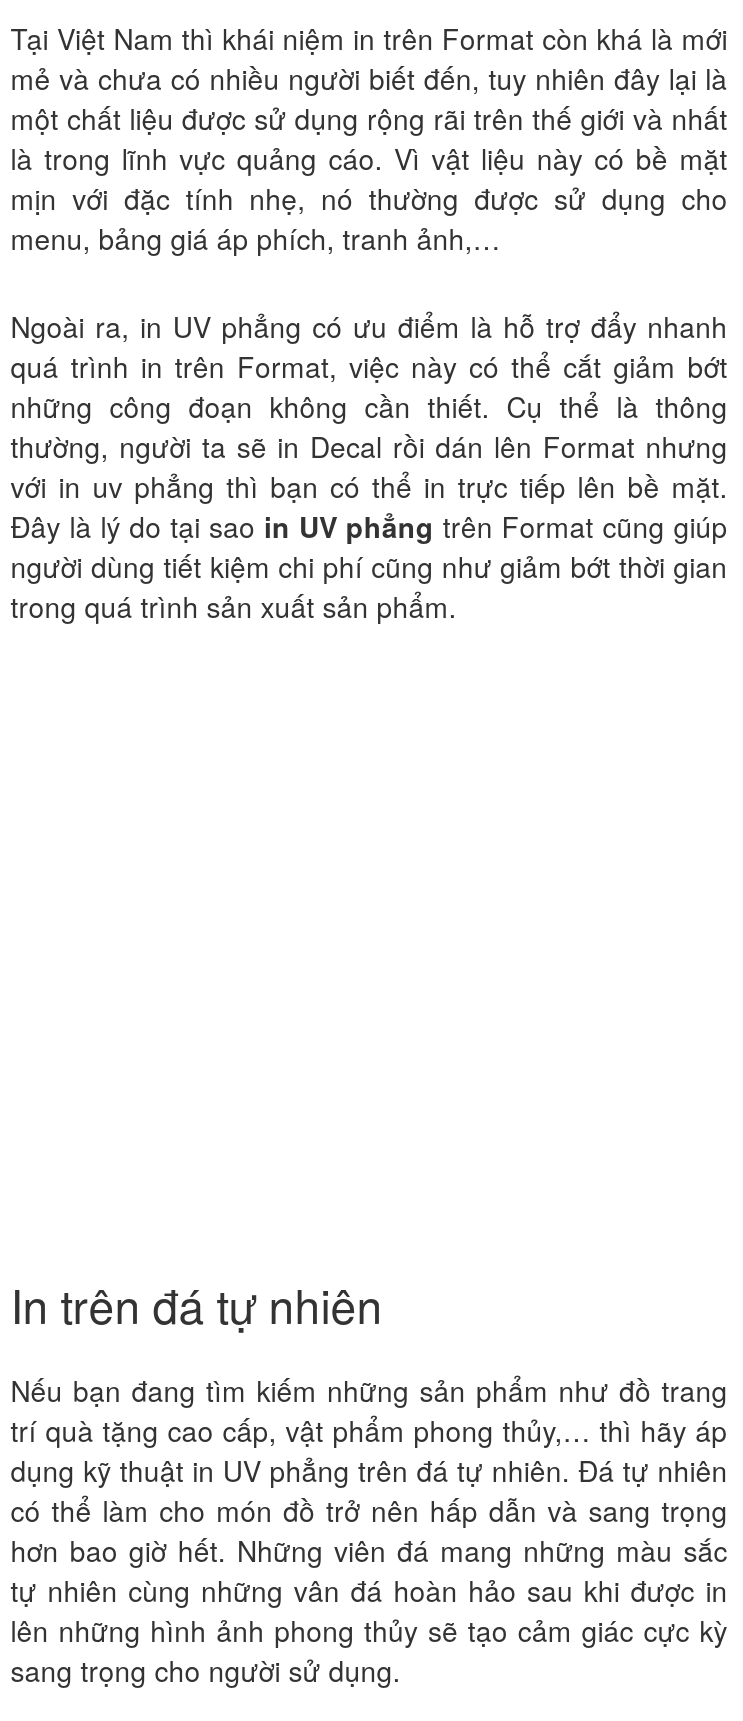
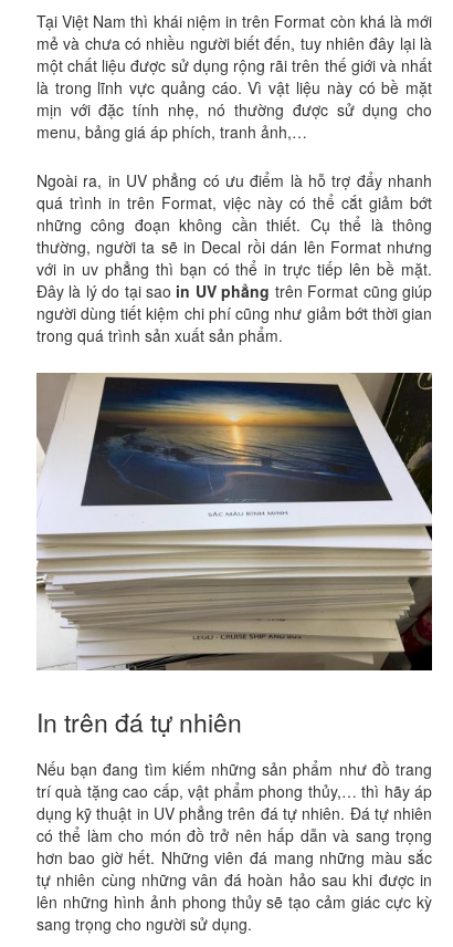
none -> [35,372,433,672] [image]

